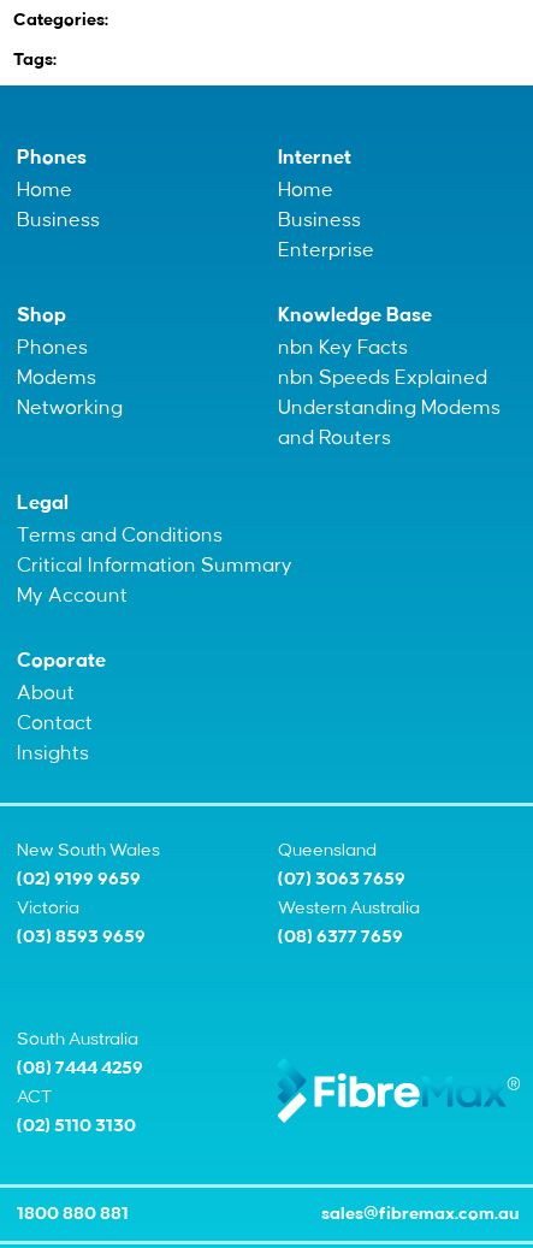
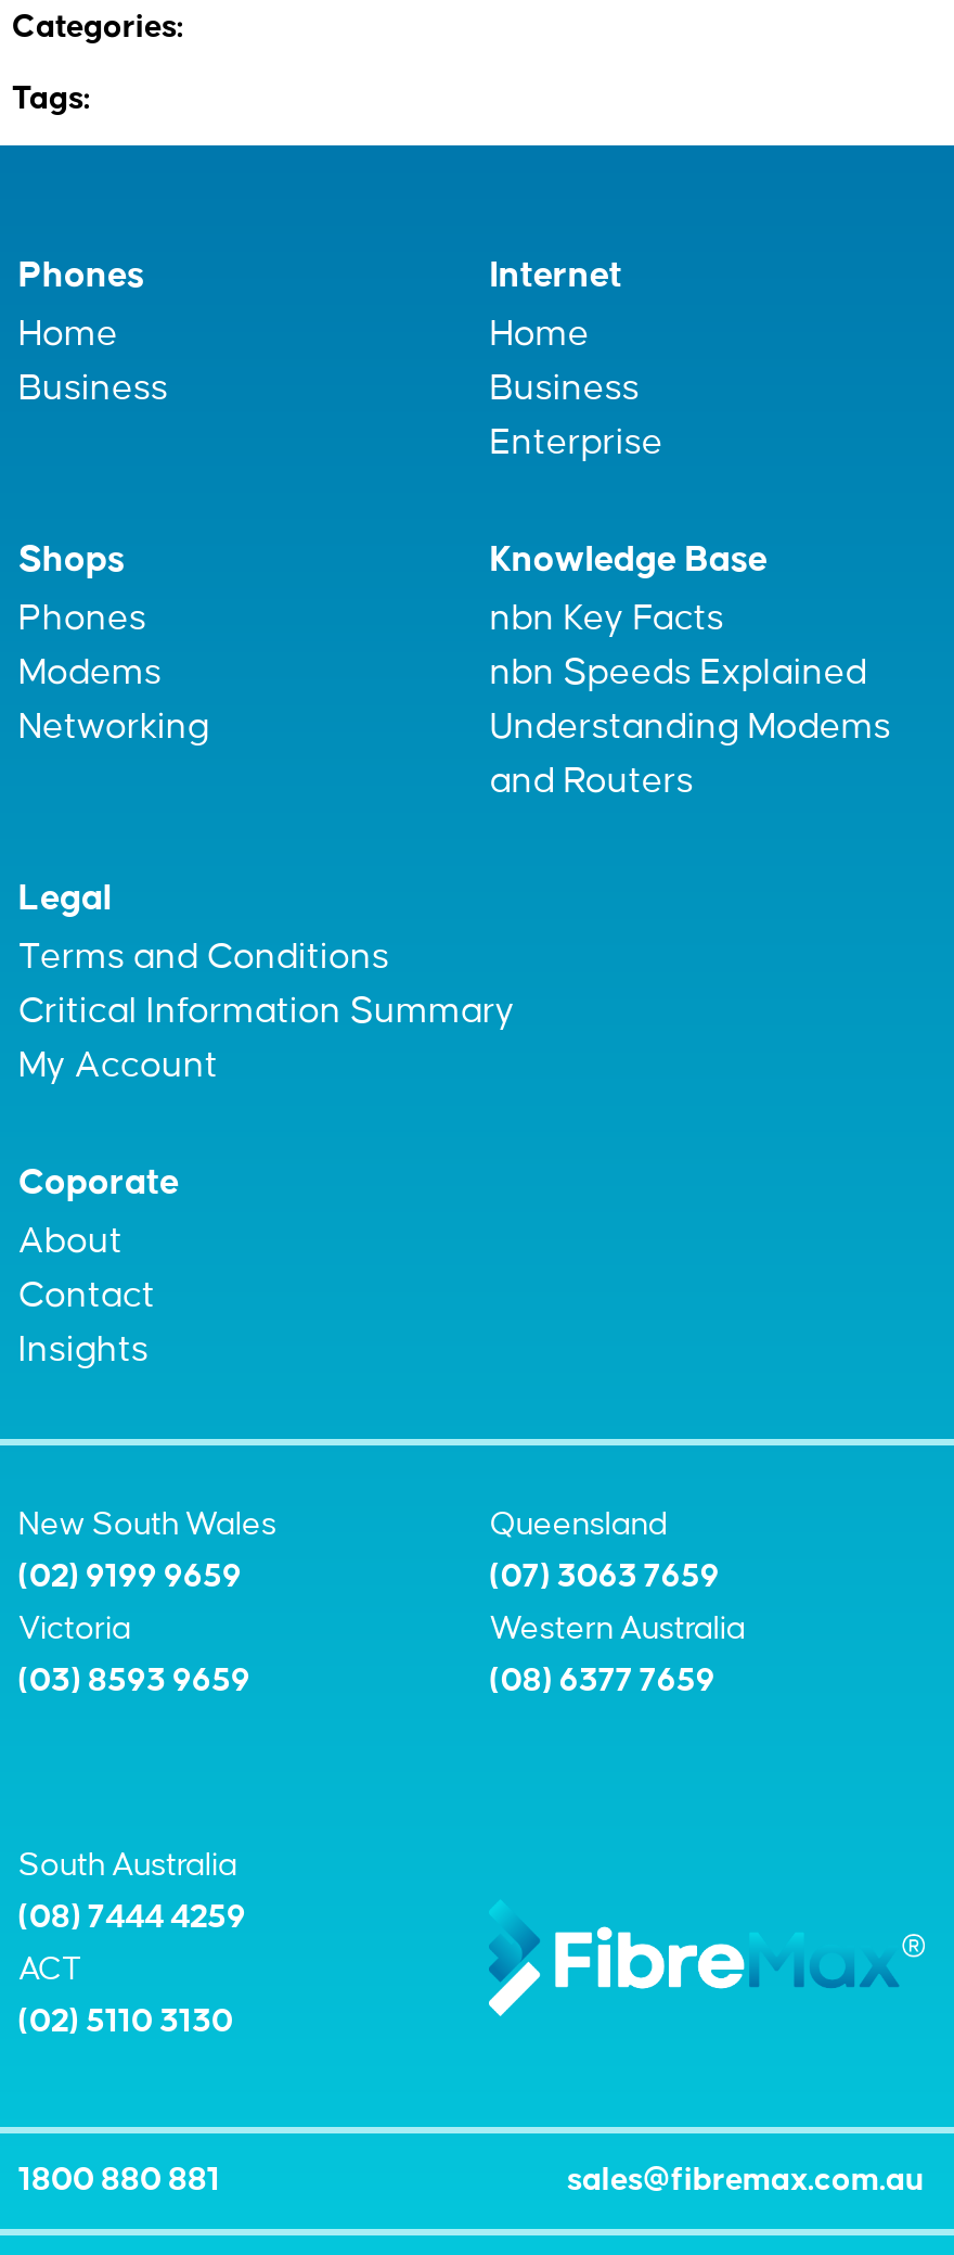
[17,305,66,327] Shop -> [18,541,125,580] Shops

